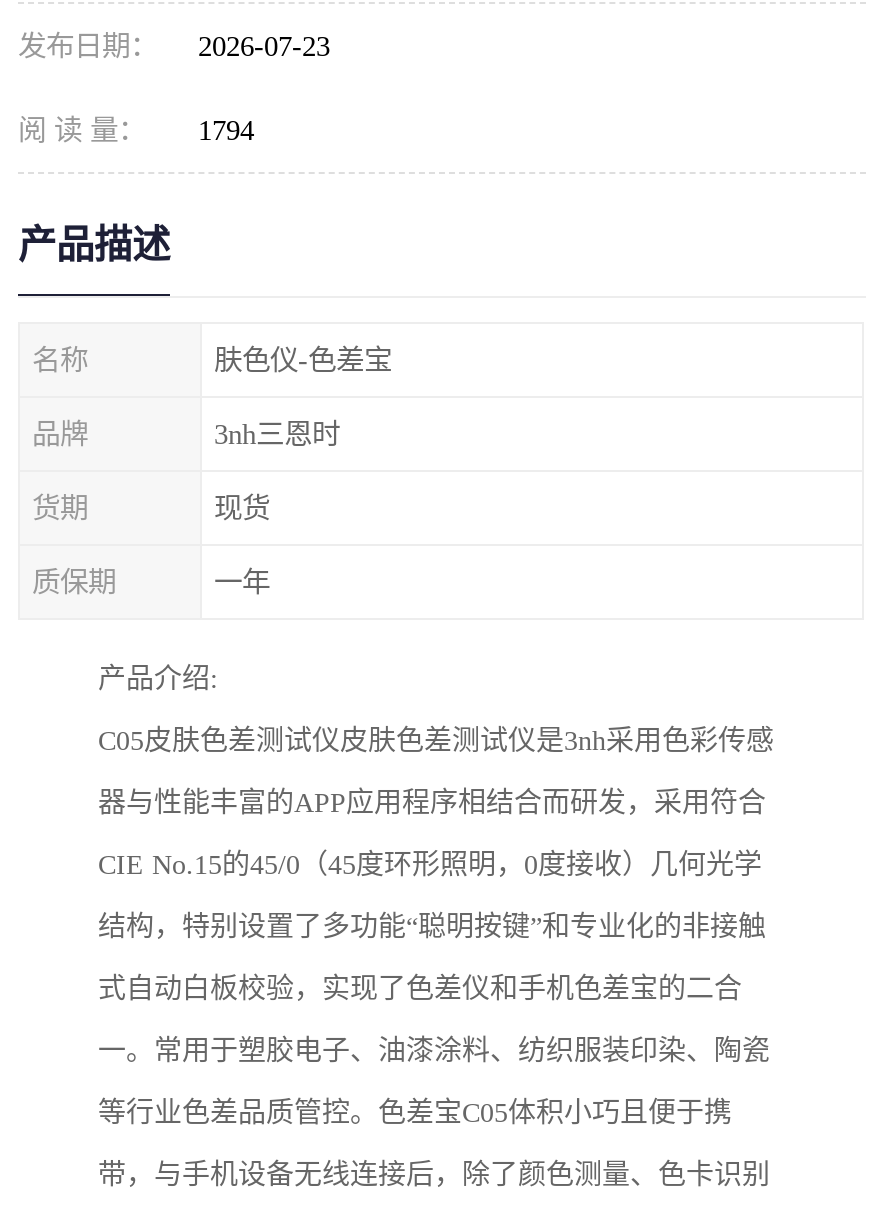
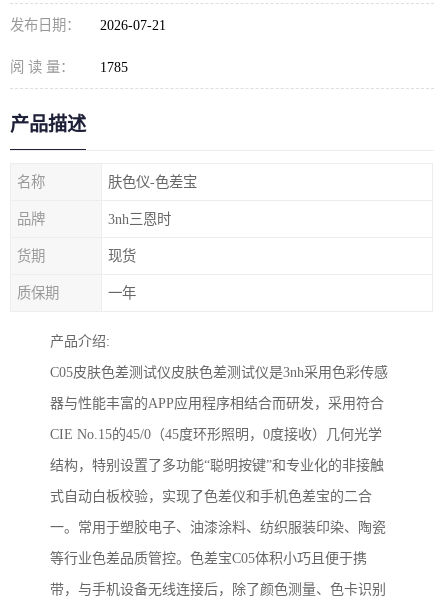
[18,30,330,62] 发布日期： 2026-07-23 -> [10,17,166,33] 发布日期： 2026-07-21
[18,114,254,146] 阅 读 量： 1794 -> [10,59,128,75] 阅 读 量： 1785

